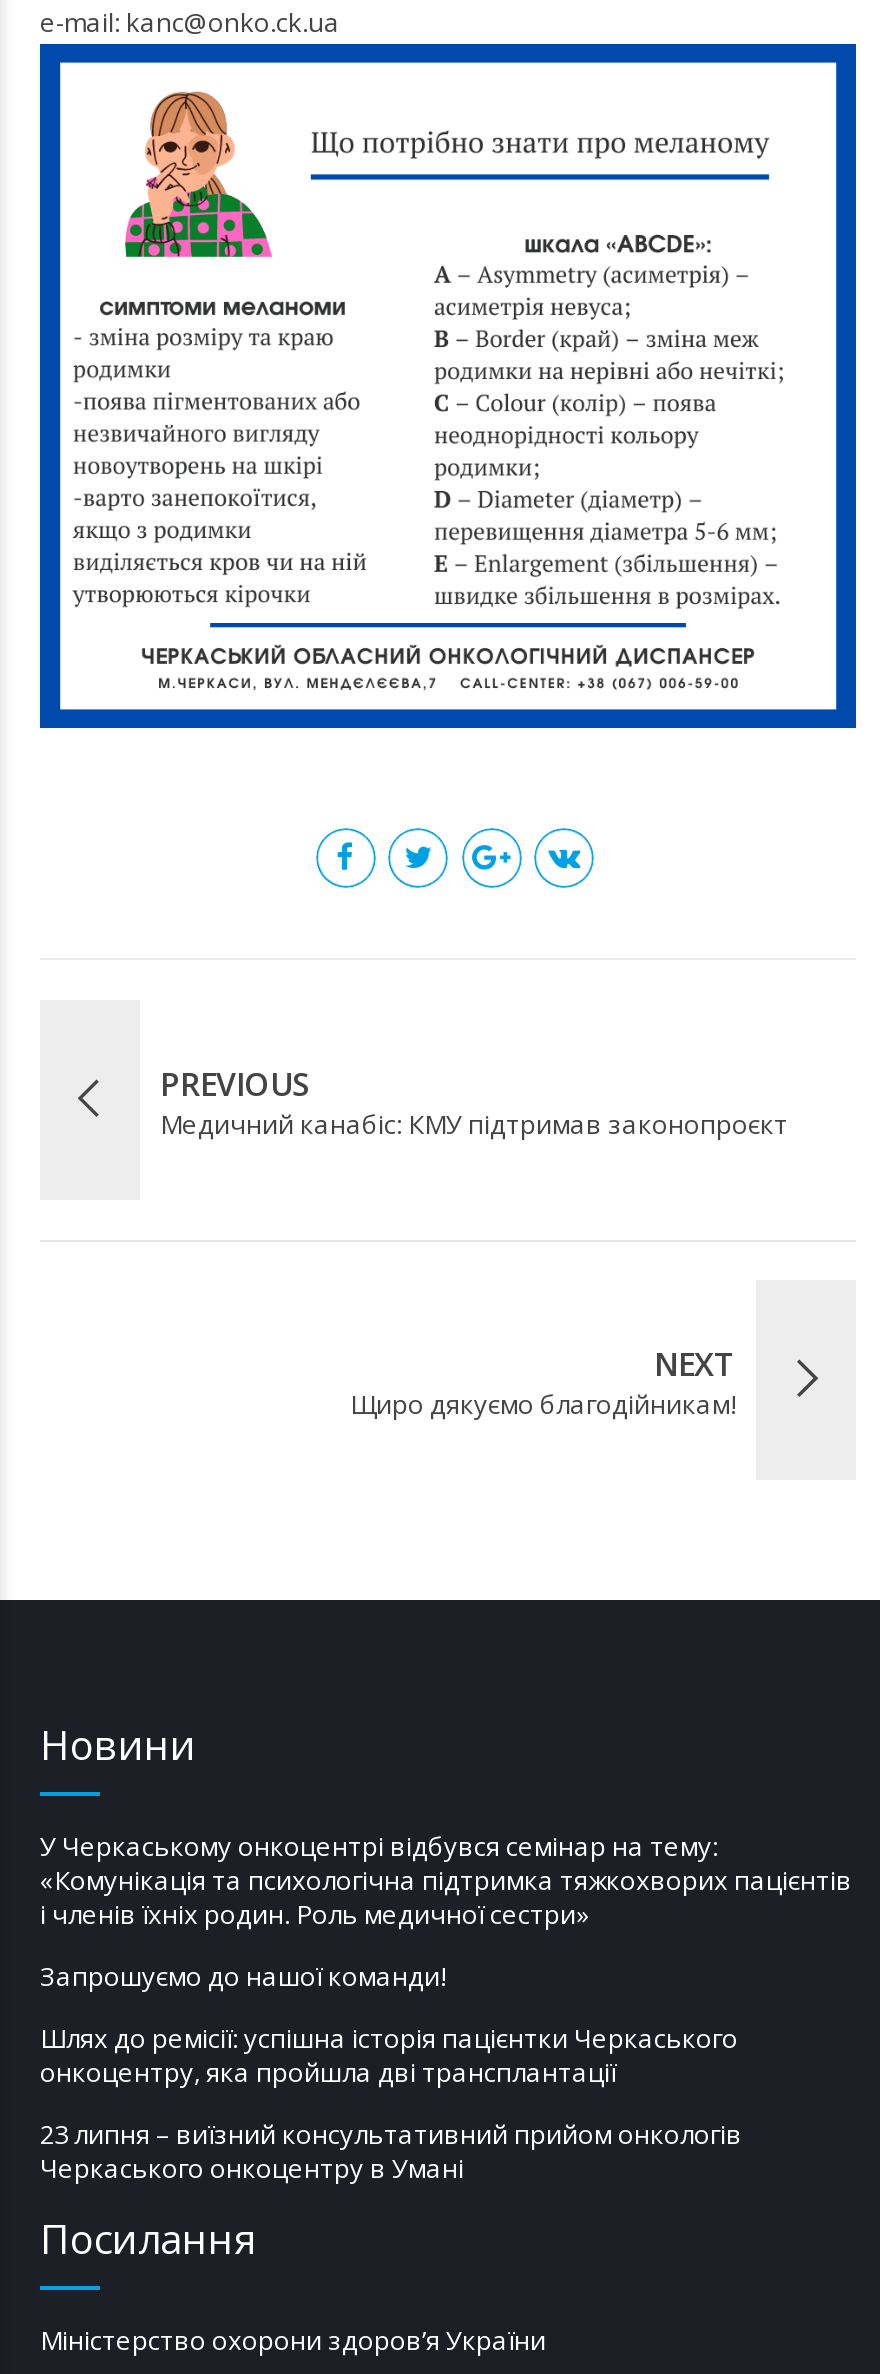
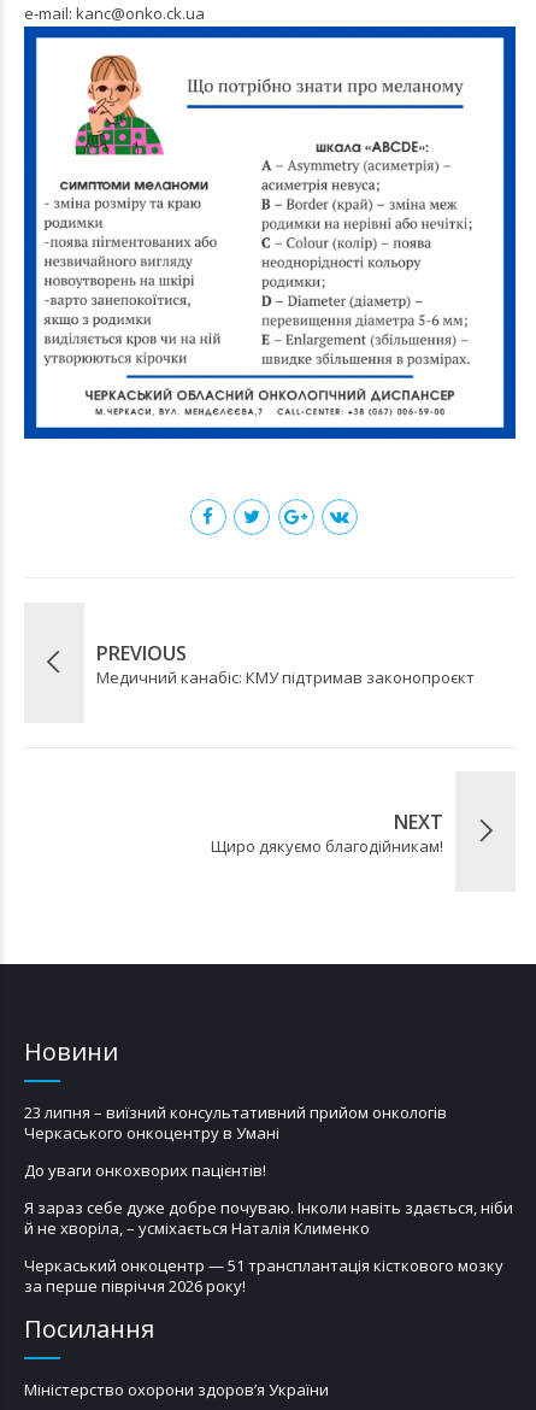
[40,1827,852,2089] У Черкаському онкоцентрі відбувся семінар на тему: | «Комунікація та психологічна підтримка тяжкохворих пацієнтів | і членів їхніх родин. Роль медичної сестри» | Запрошуємо до нашої команди! | Шлях до ремісії: успішна історія пацієнтки Черкаського | онкоцентру, яка пройшла дві трансплантації -> none
moved [40,2115,742,2185] -> [24,1101,447,1143]: 23 липня – виїзний консультативний прийом онкологів | Черкаського онкоцентру в Умані
none -> [24,1159,513,1296] До уваги онкохворих пацієнтів! | Я зараз себе дуже добре почуваю. Інколи навіть здається, ніби | й не хворіла, – усміхається Наталія Клименко | Черкаський онкоцентр — 51 трансплантація кісткового мозку | за перше півріччя 2026 року!

